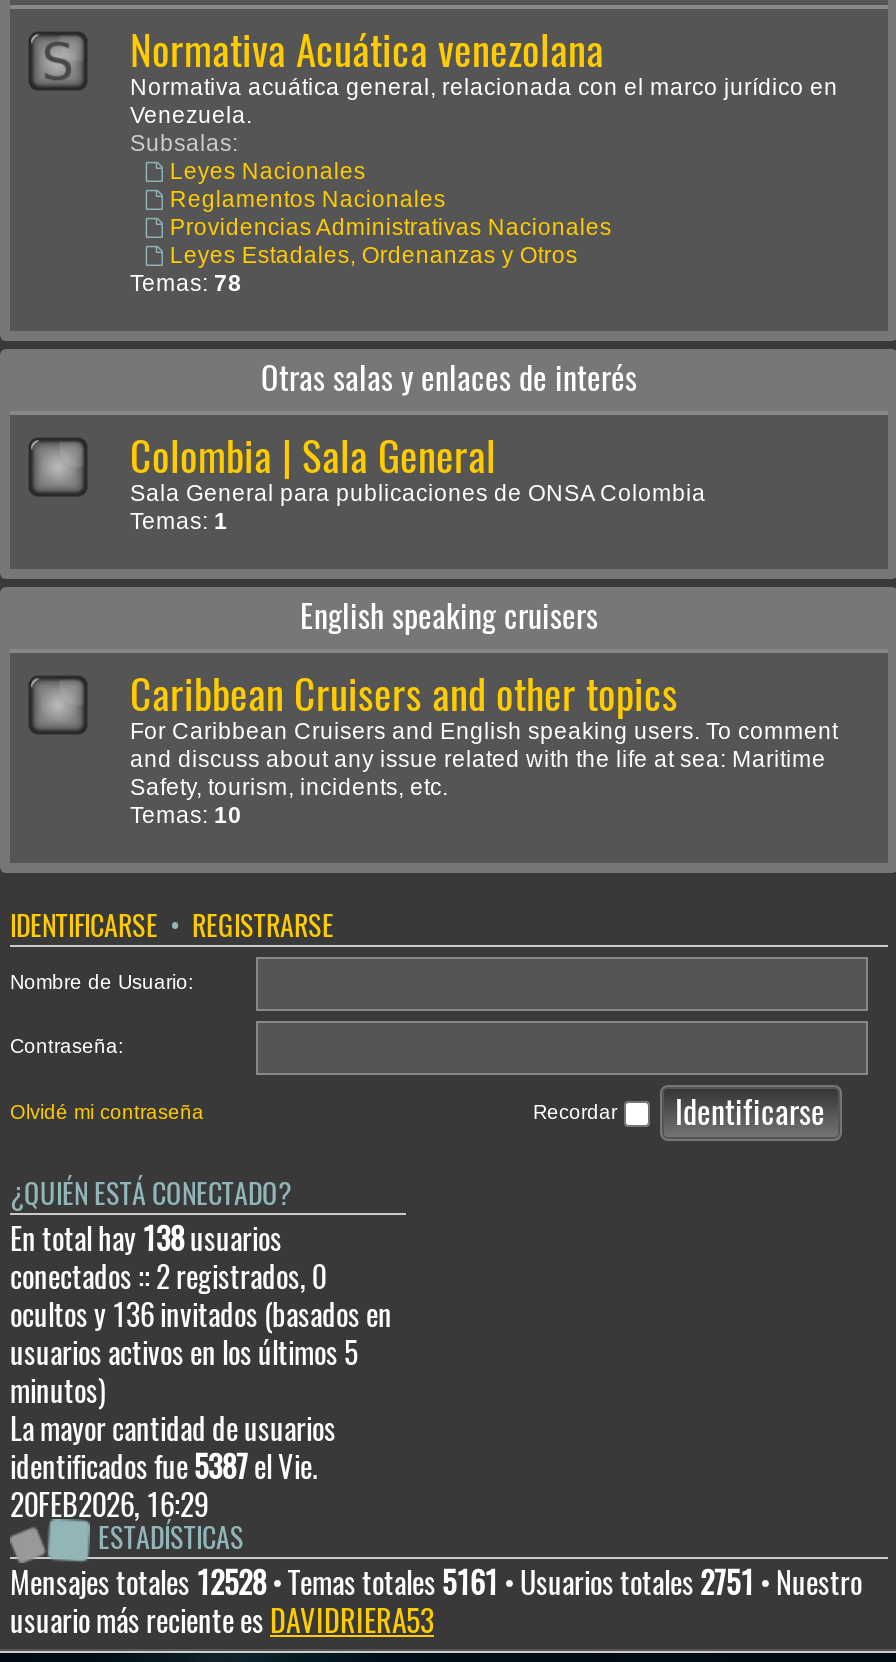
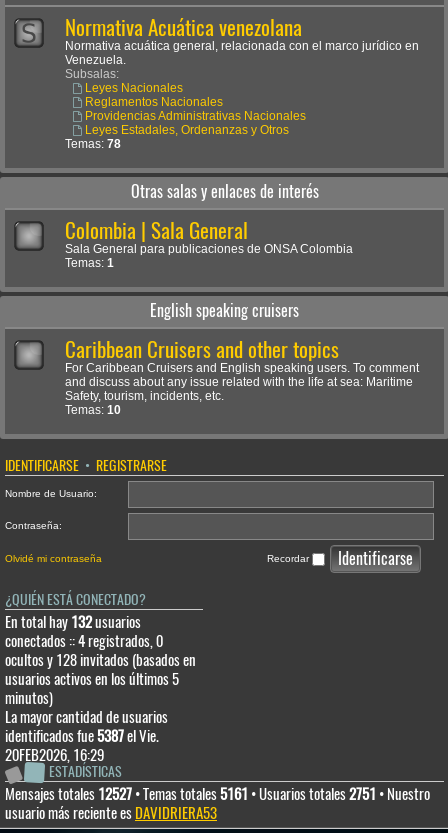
[10,1219,282,1259] En total hay 138usuarios -> [5,612,141,632] En total hay 132usuarios
[10,1257,326,1297] conectados :: 2 registrados, 0 -> [5,631,163,651] conectados :: 4 registrados, 0
[10,1295,392,1335] ocultos y 136 invitados (basados en -> [5,650,196,670] ocultos y 128 invitados (basados en
[10,1563,862,1603] Mensajes totales 12528 • Temas totales 5161 • Usuarios totales 2751 • Nuestro -> [5,784,430,804] Mensajes totales 12527 • Temas totales 5161 • Usuarios totales 2751 • Nuestro

